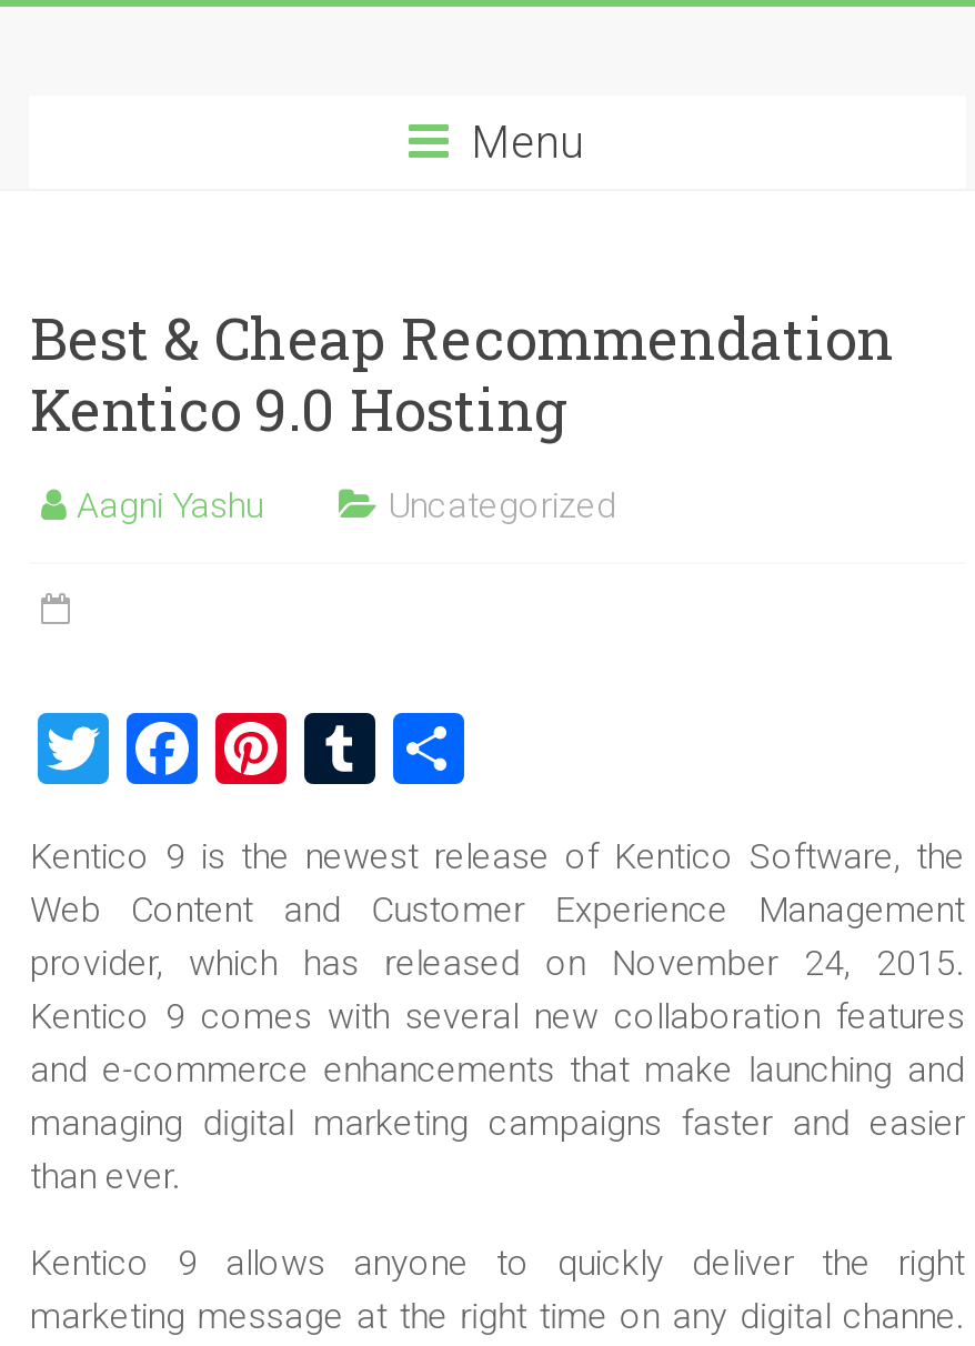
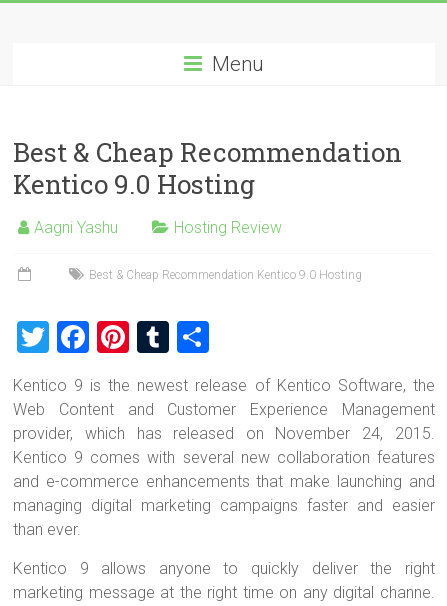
[387,484,616,526] Uncategorized -> [89,218,362,282] Hosting Review | Best & Cheap Recommendation Kentico 9.0 Hosting

